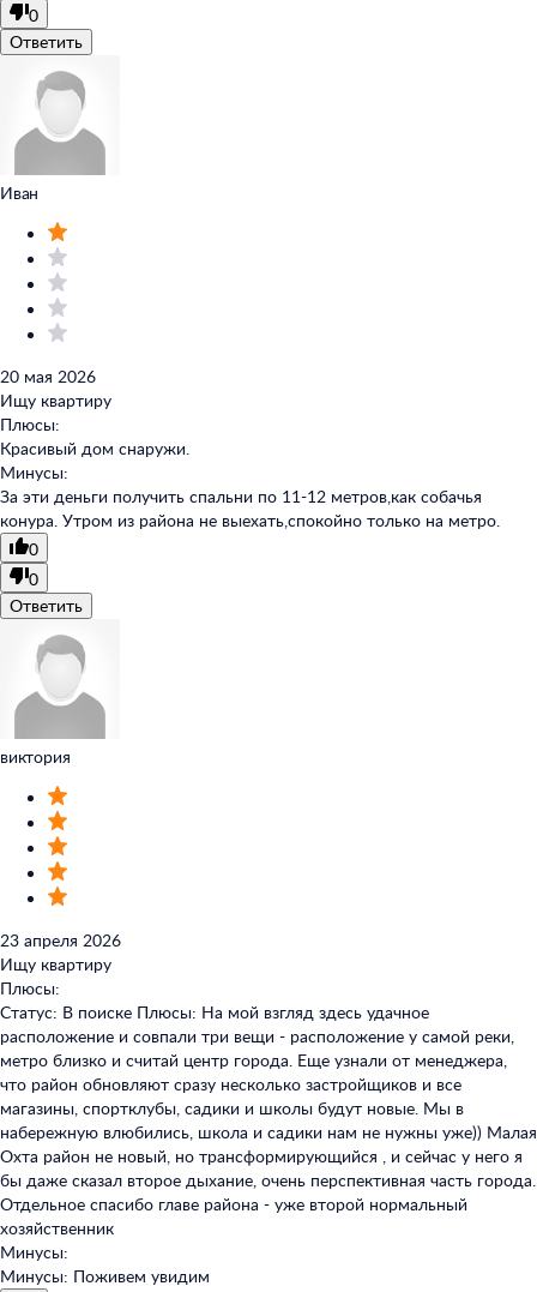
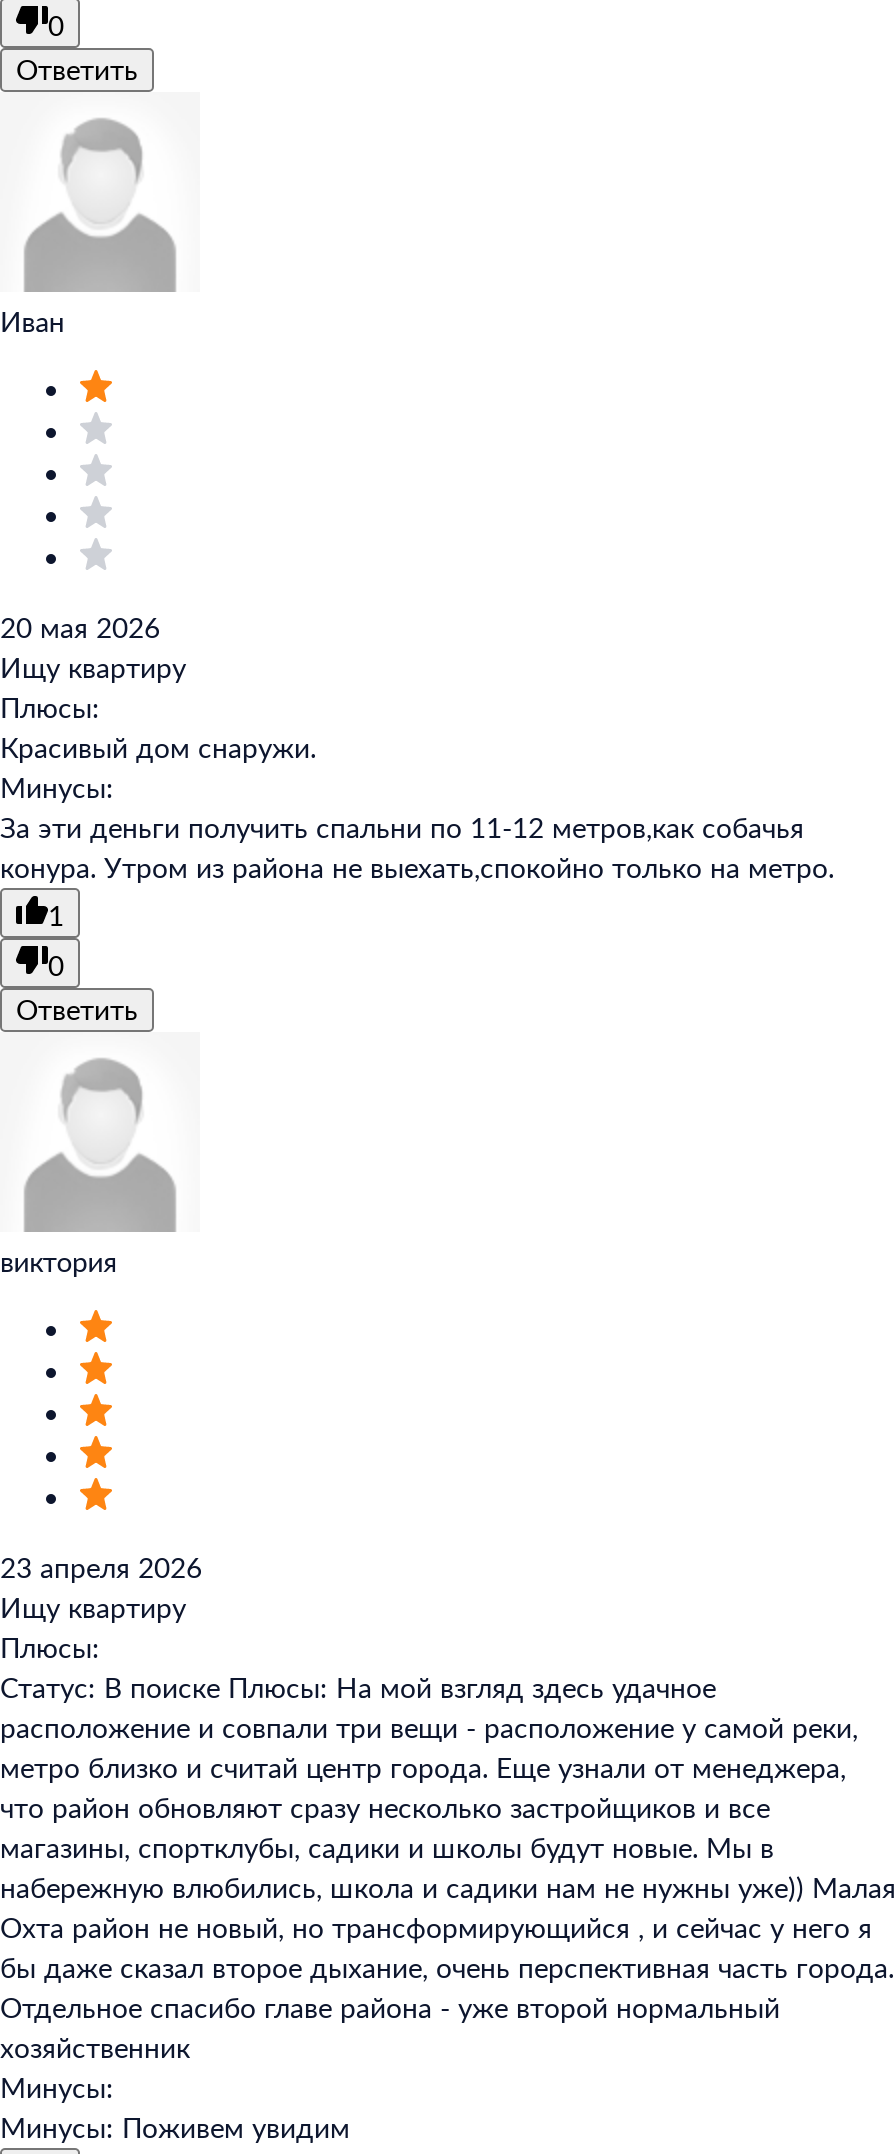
[29,537,38,560] 0 -> [48,896,64,934] 1

